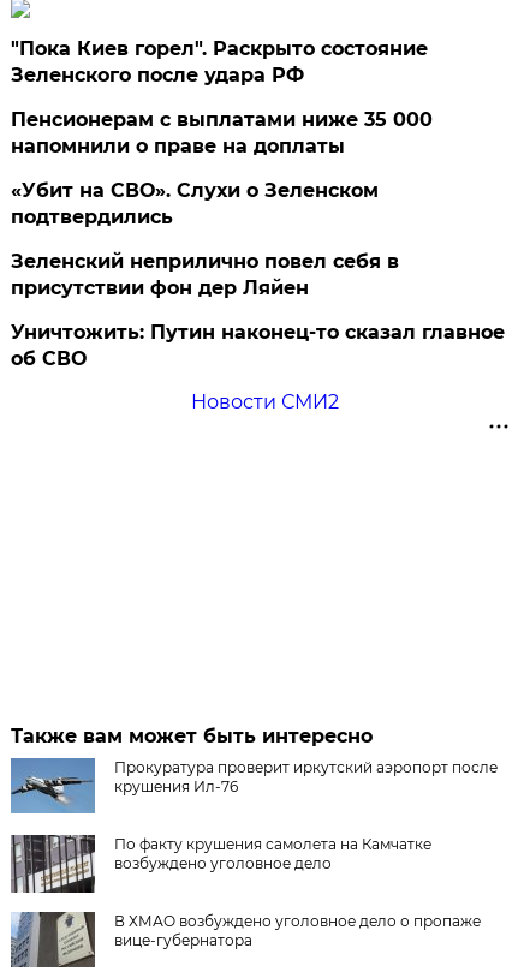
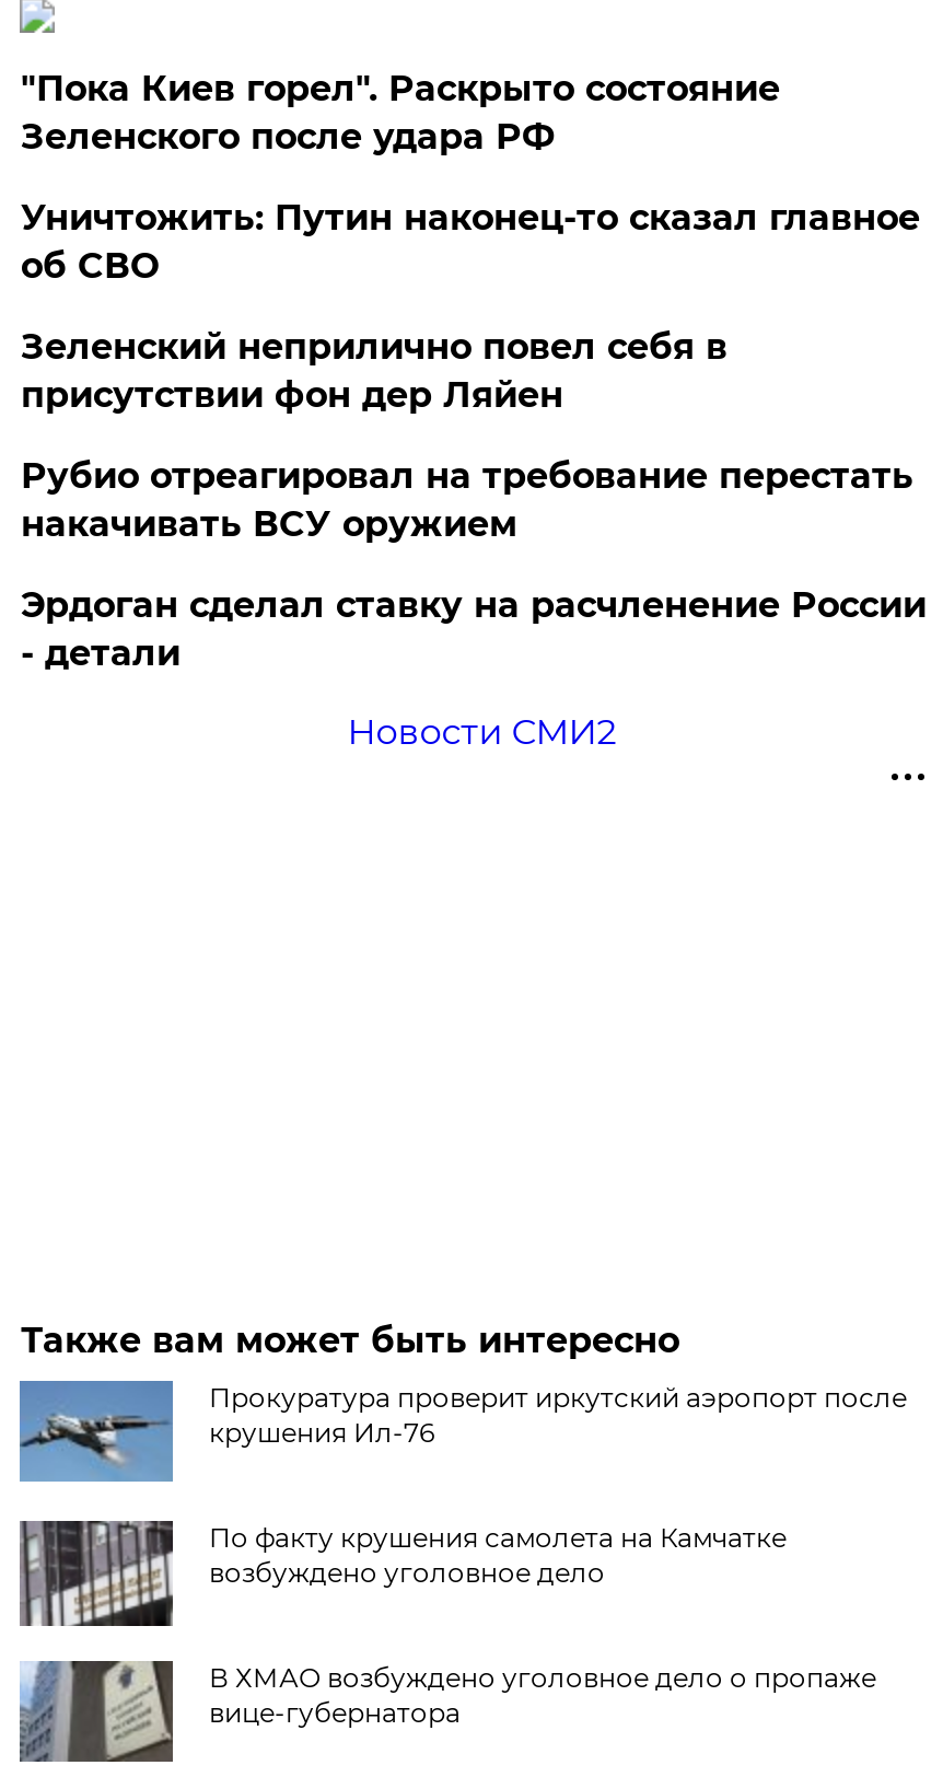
[11,108,433,228] Пенсионерам с выплатами ниже 35 000 | напомнили о праве на доплаты | «Убит на СВО». Слухи о Зеленском | подтвердились -> none
moved [11,250,399,299] -> [21,326,727,416]: Зеленский неприлично повел cебя в | присутствии фон дер Ляйен
none -> [21,455,926,674] Рубио отреагировал на требование перестать | накачивать ВСУ оружием | Эрдоган сделал ставку на расчленение России | - детали
moved [11,321,505,370] -> [21,197,920,286]: Уничтожить: Путин наконец-то сказал главное | об СВО

